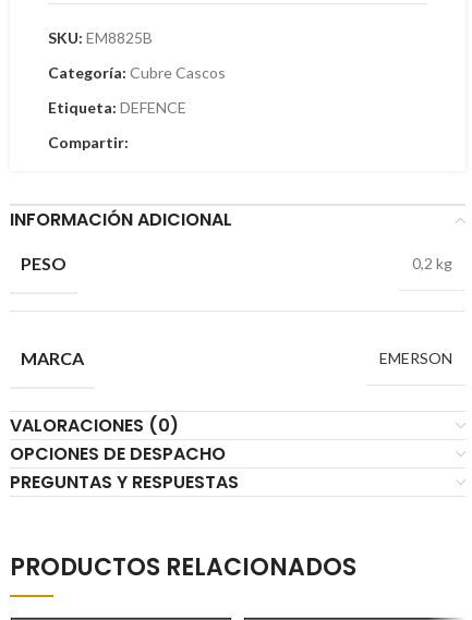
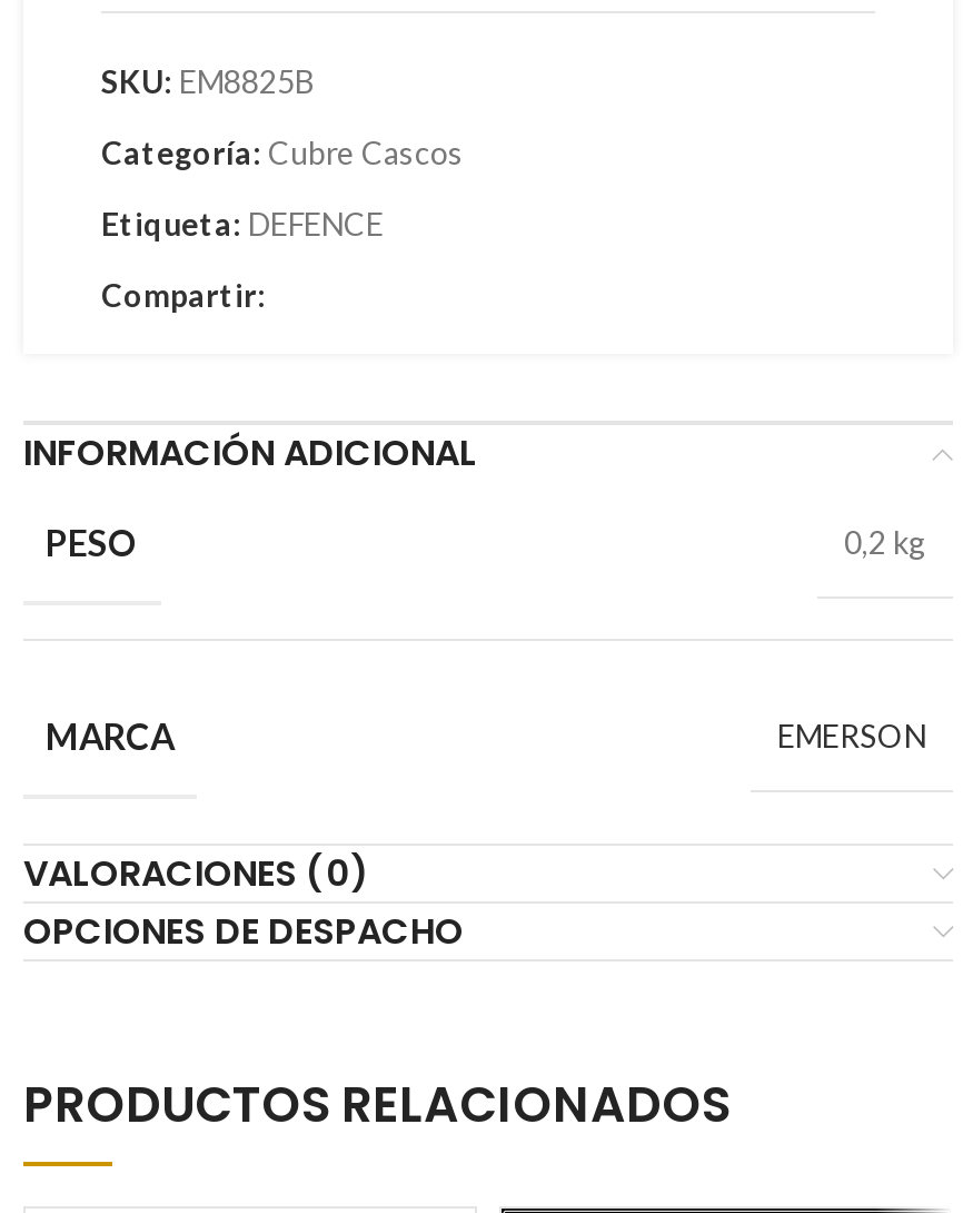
[10,470,239,495] PREGUNTAS Y RESPUESTAS -> none

